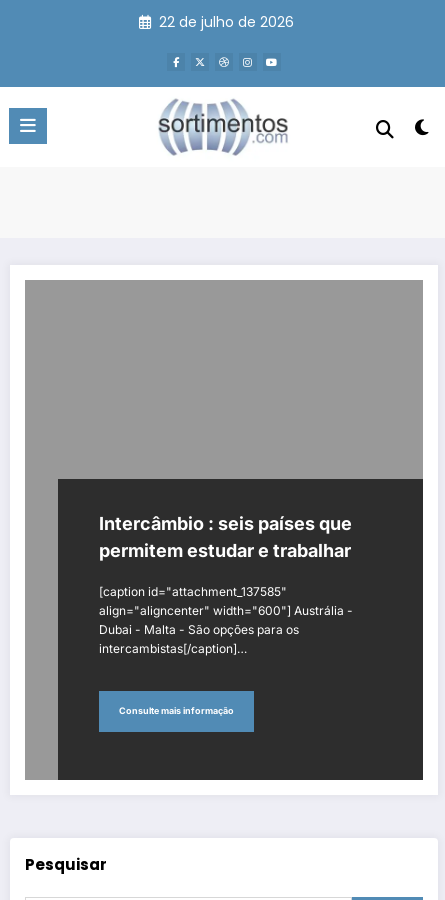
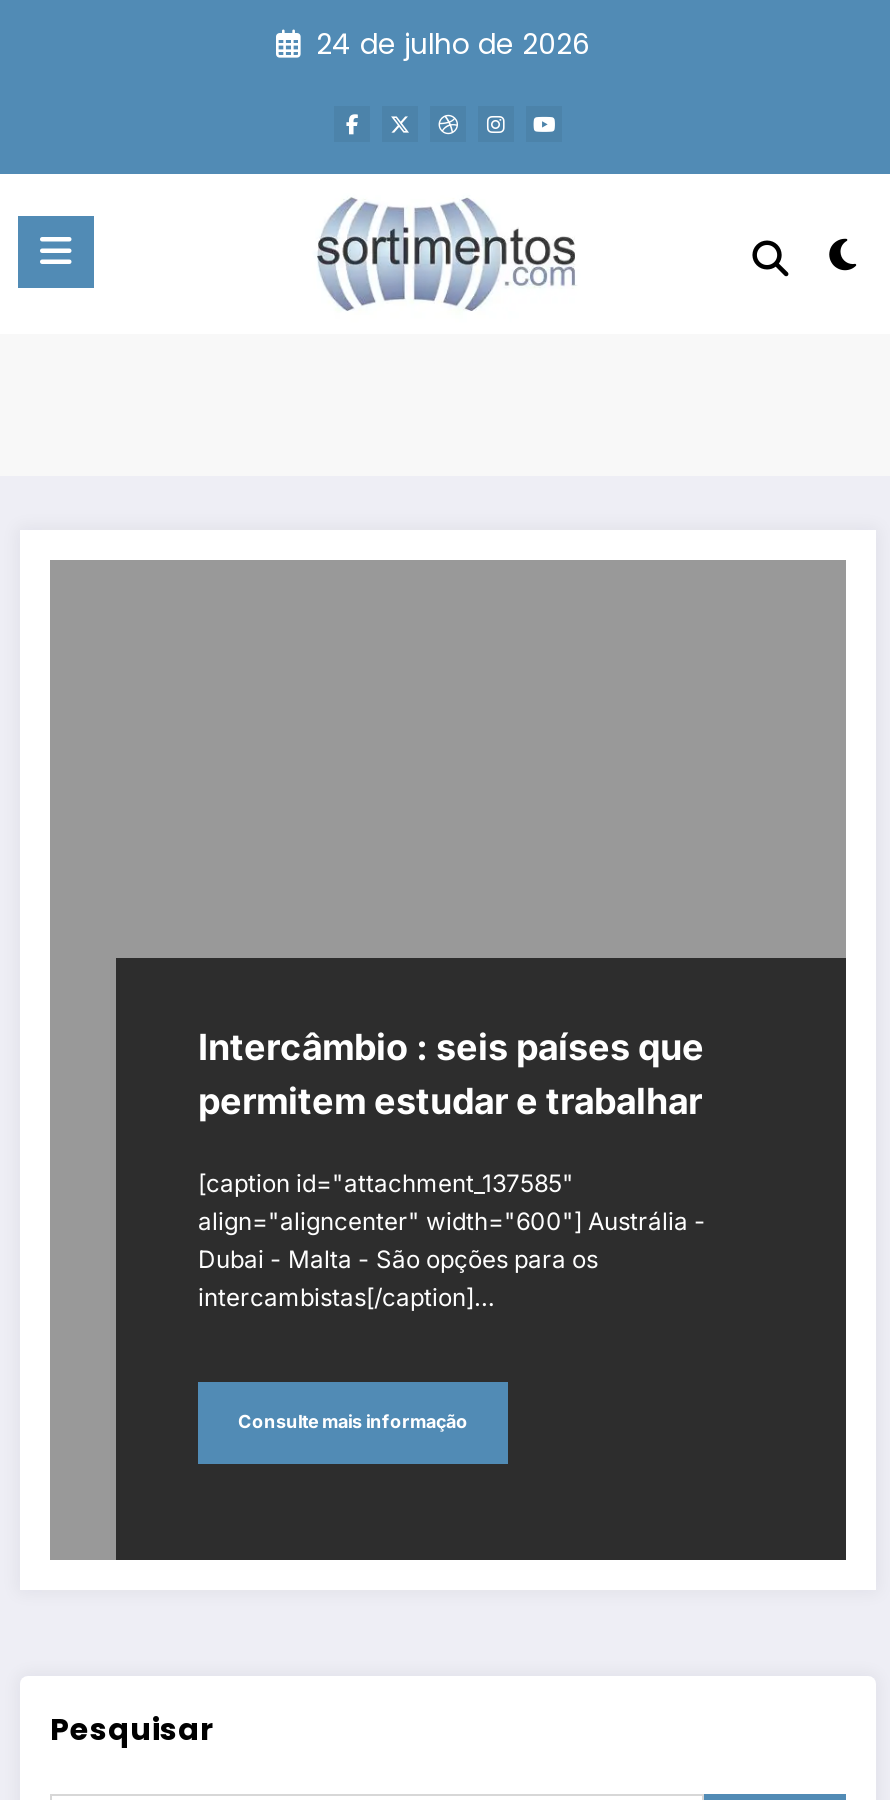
[159,12,294,32] 22 de julho de 2026 -> [316,24,590,64] 24 de julho de 2026

